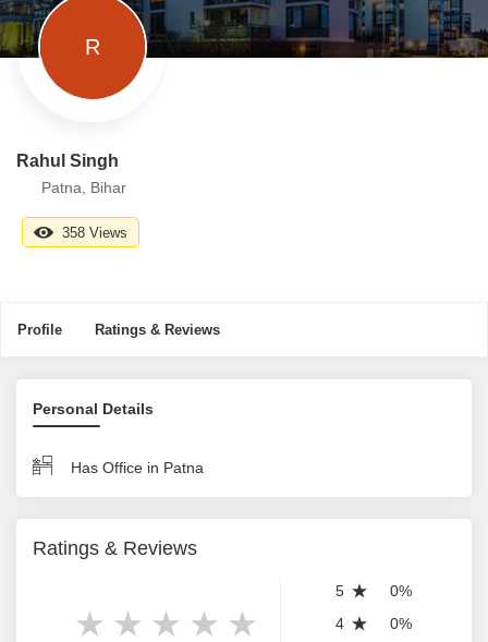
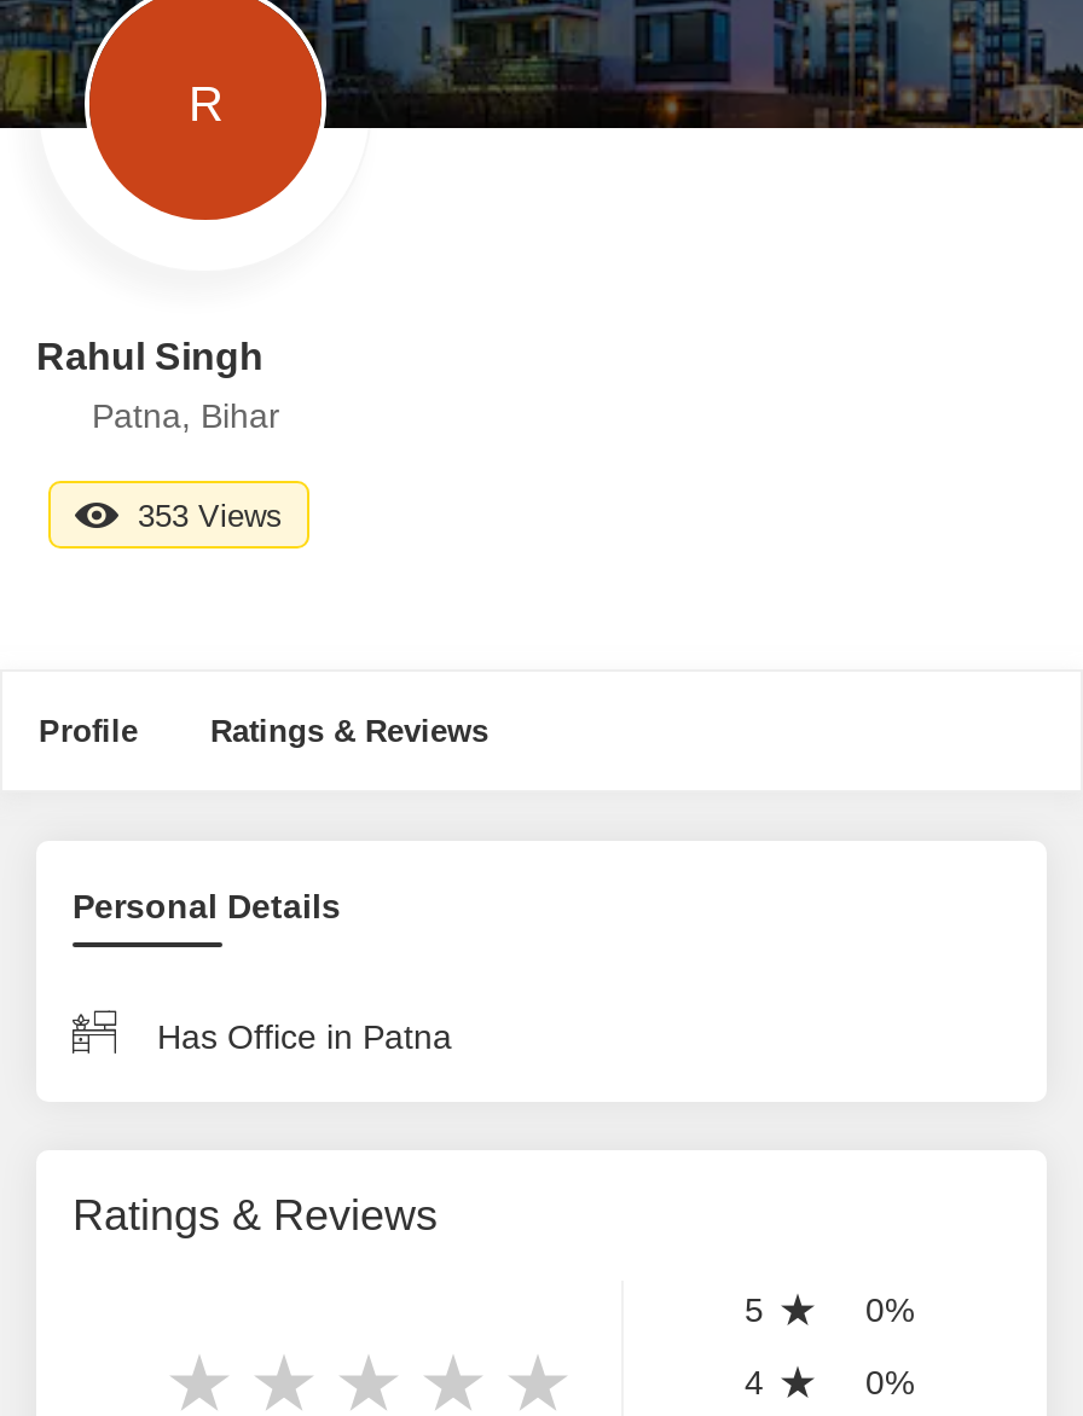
[62,224,127,240] 358 Views -> [138,497,283,533] 353 Views

